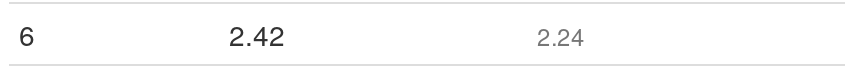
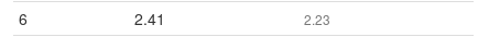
[229,14,285,54] 2.42 -> [134,8,165,29] 2.41
[537,18,585,52] 2.24 -> [304,10,330,28] 2.23

